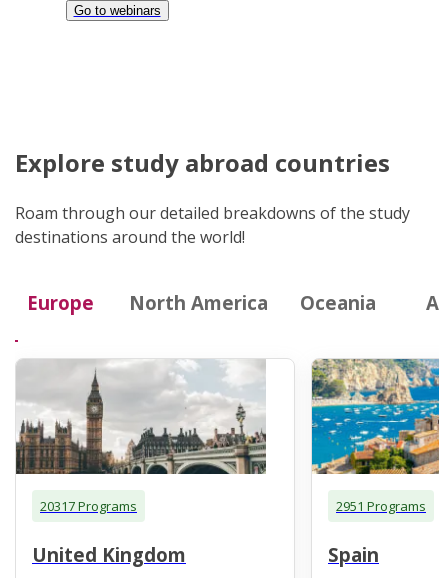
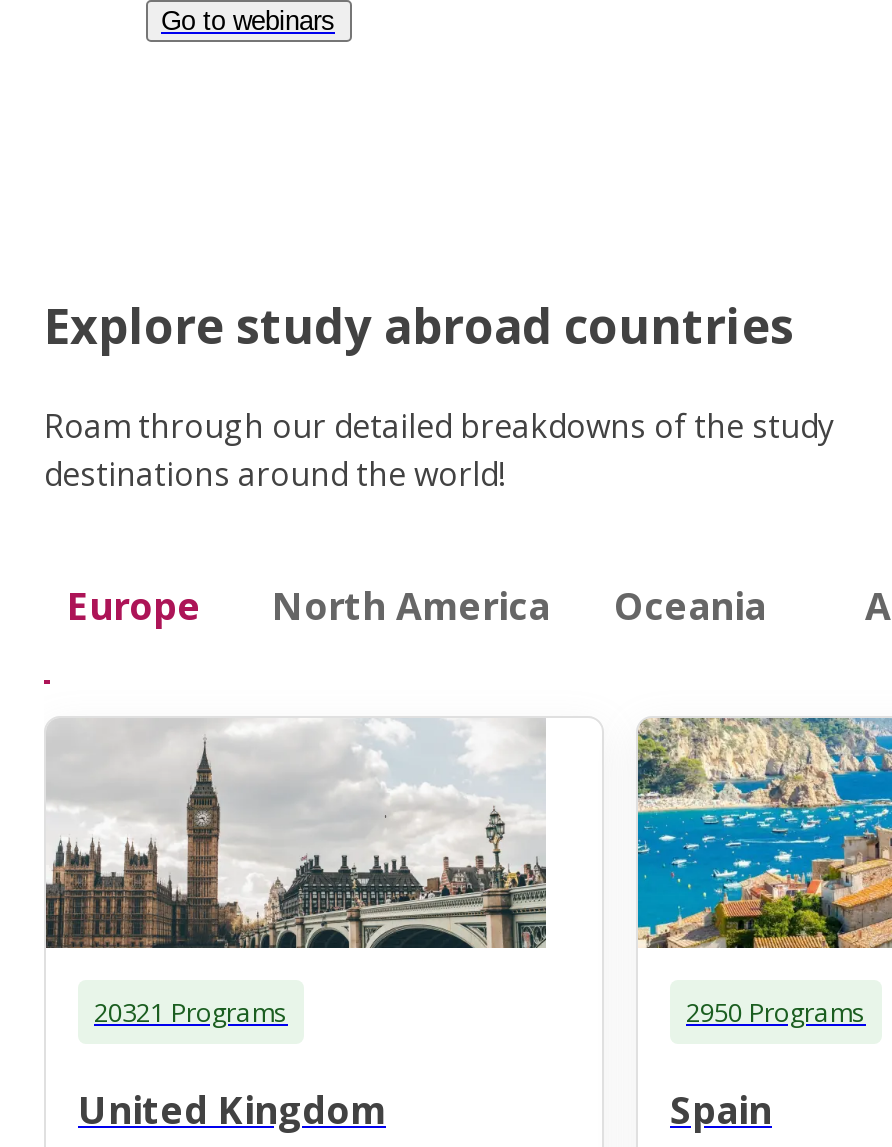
[40,497,137,515] 20317 Programs -> [94,993,288,1029] 20321 Programs
[336,497,426,515] 2951 Programs -> [686,993,866,1029] 2950 Programs

